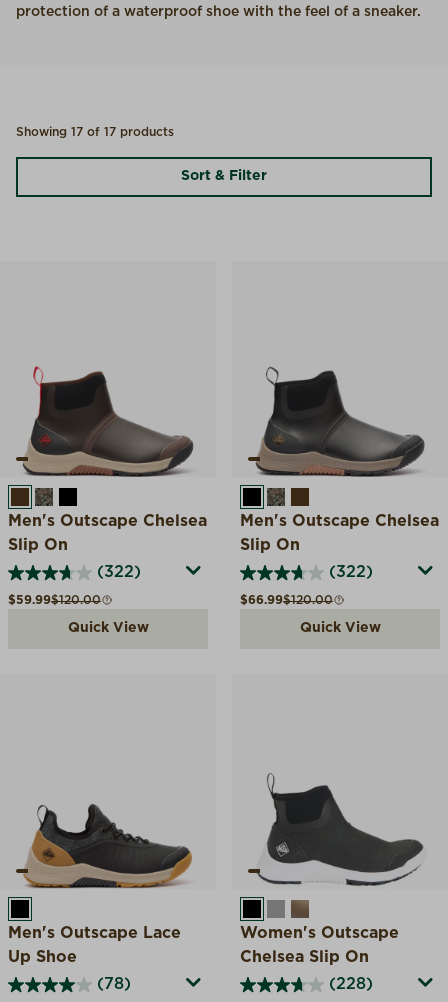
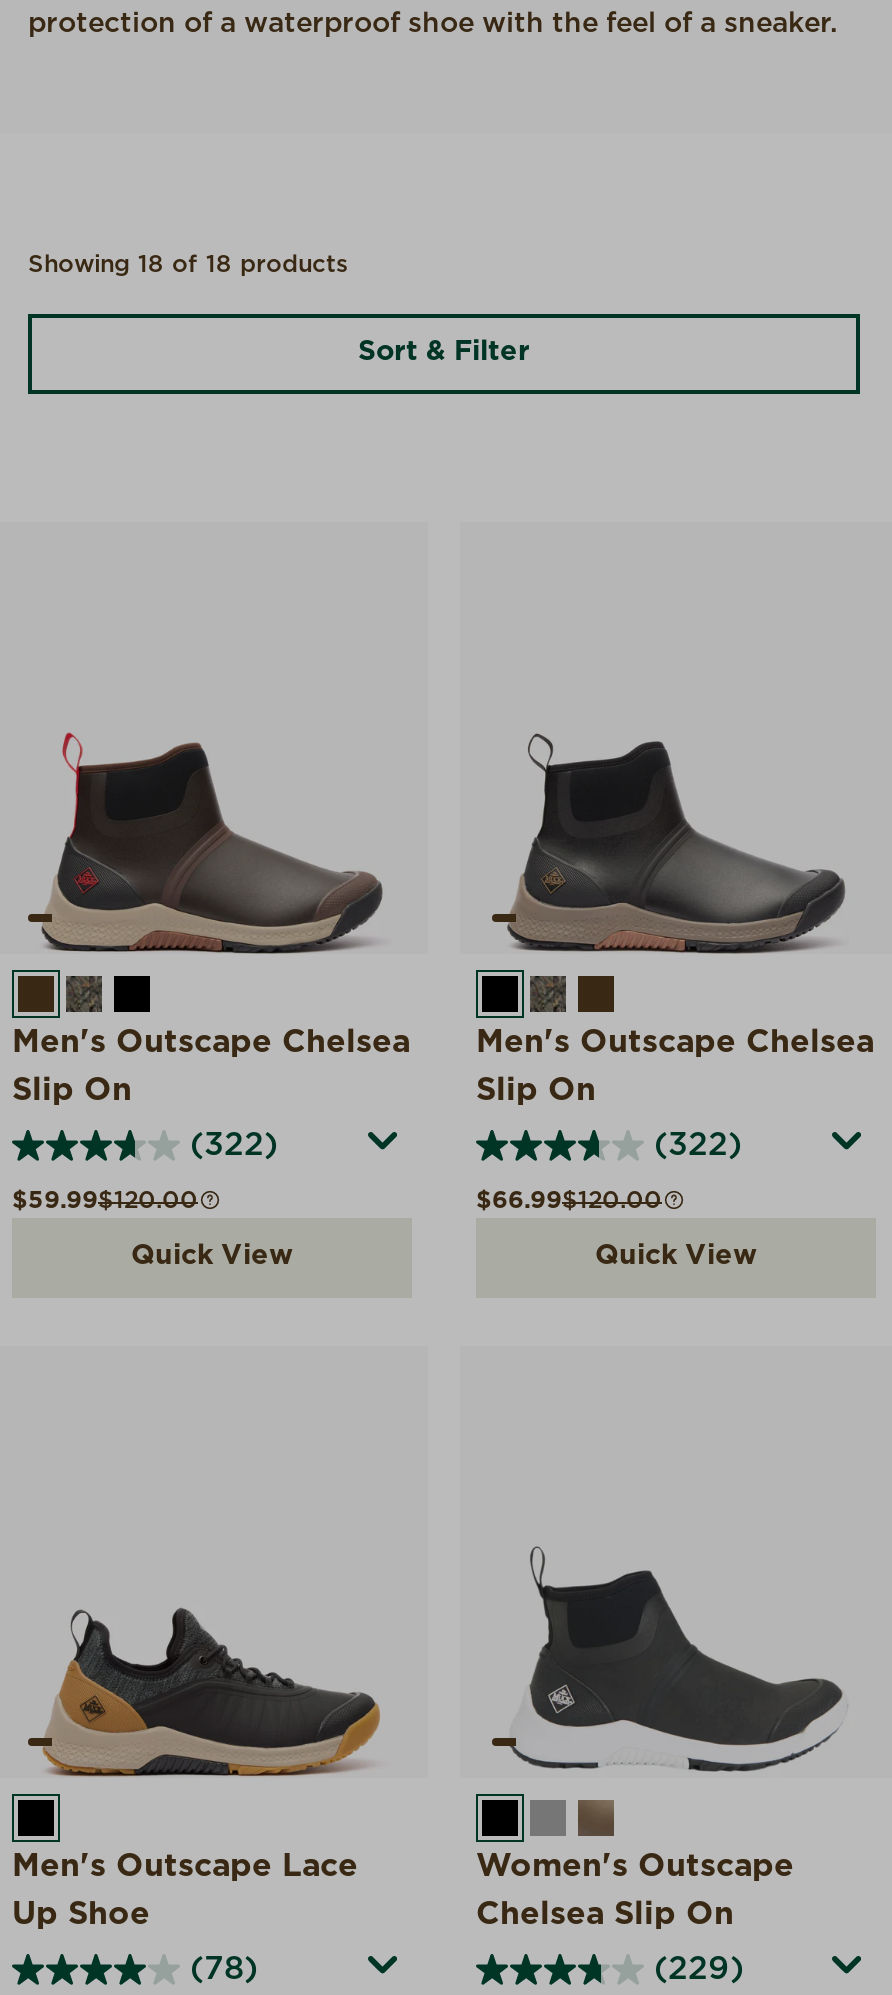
[16,126,174,138] Showing 17 of 17 products -> [28,251,348,275] Showing 18 of 18 products
[329,977,373,993] (228) -> [654,1953,744,1985] (229)

